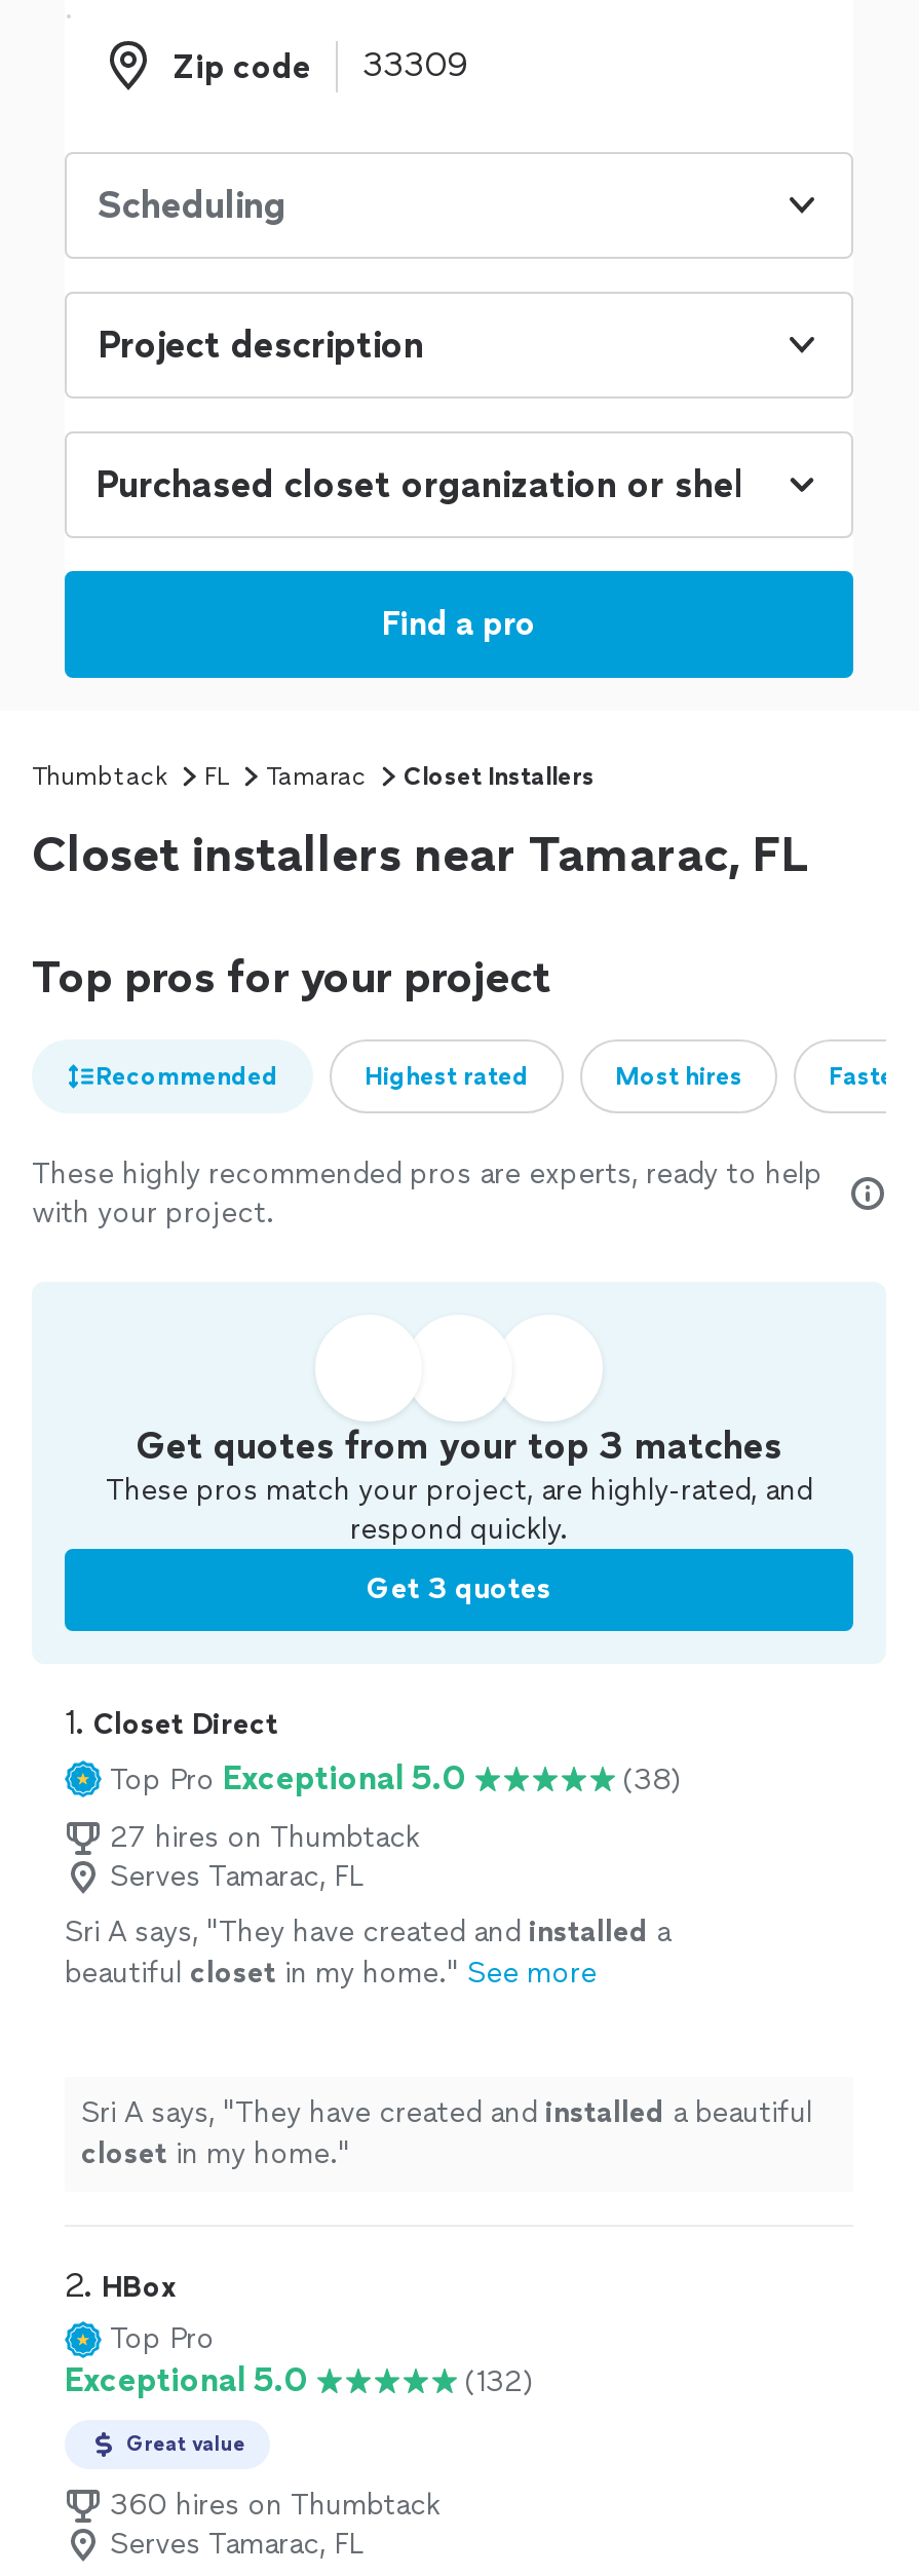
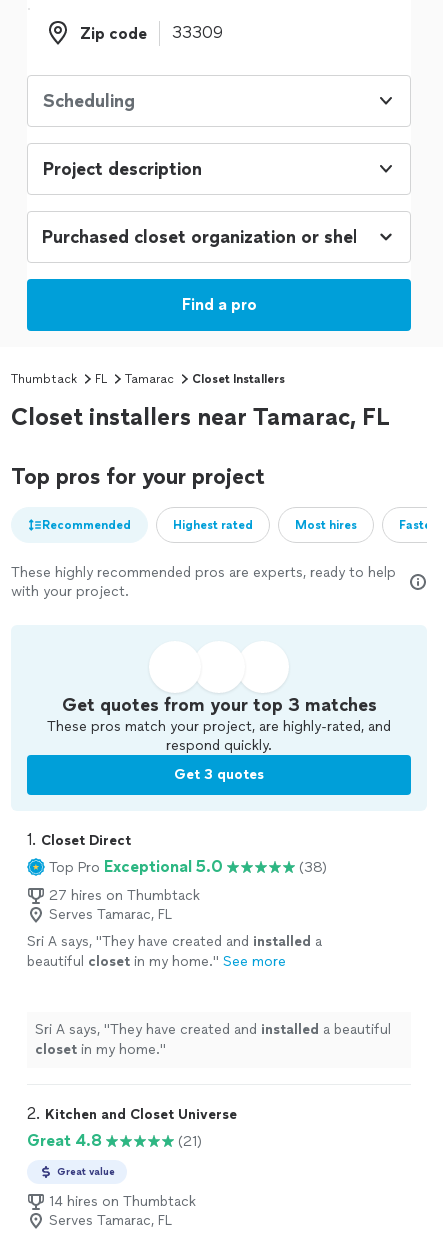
[65,2266,533,2400] 2. HBox | Top Pro | Exceptional 5.0 | (132) -> [27,1104,237,1150] 2. Kitchen and Closet Universe | Great 4.8 | (21)
[110,2488,441,2523] 360 hires on Thumbtack -> [49,1193,196,1210] 14 hires on Thumbtack

